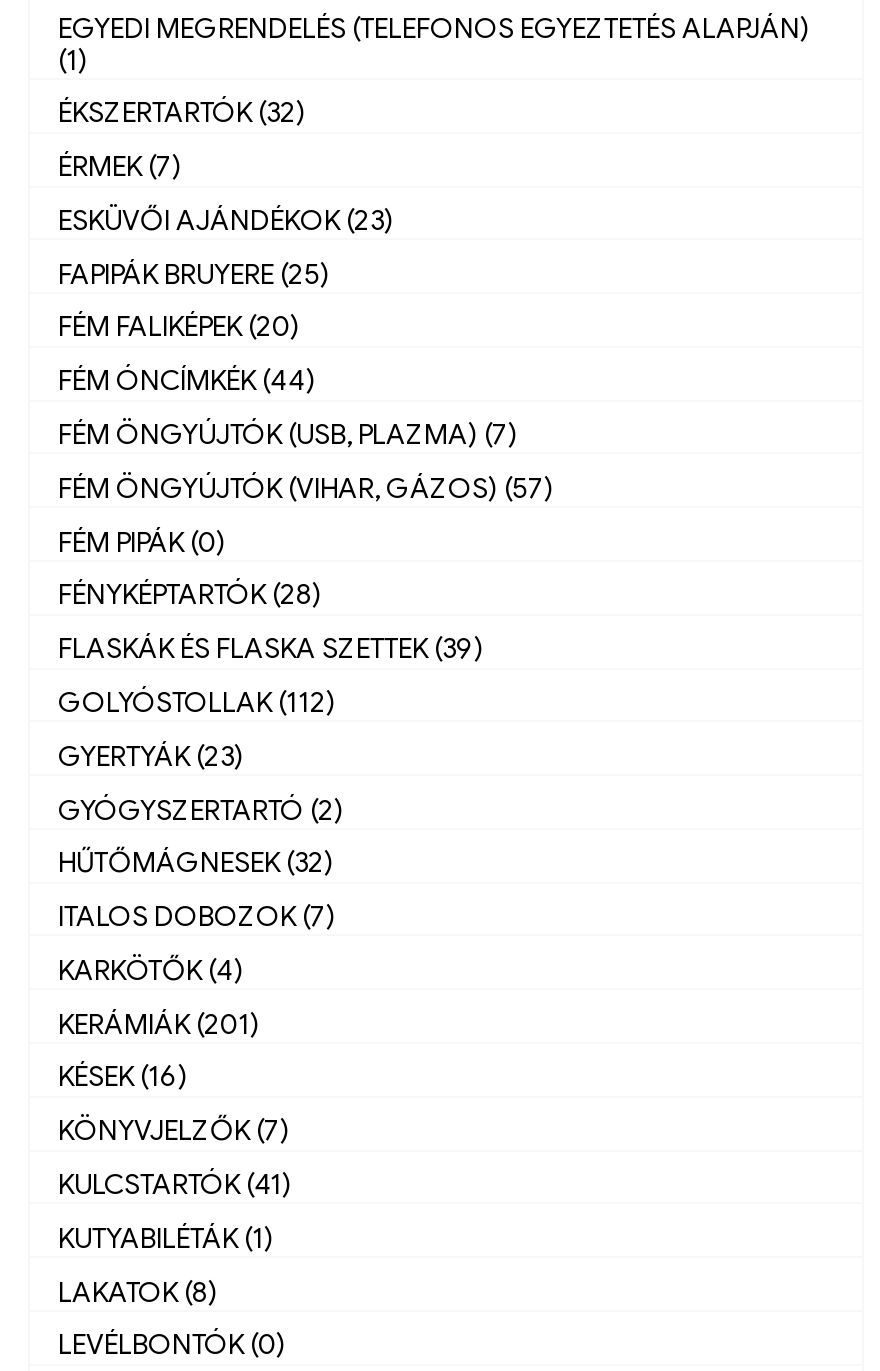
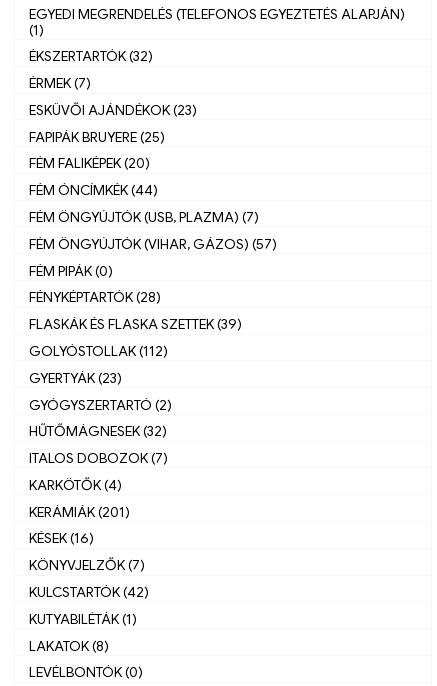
[58,1166,292,1202] KULCSTARTÓK (41) -> [29,583,149,601] KULCSTARTÓK (42)

